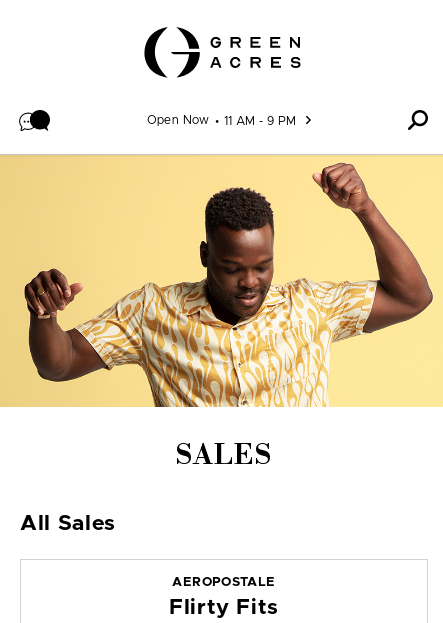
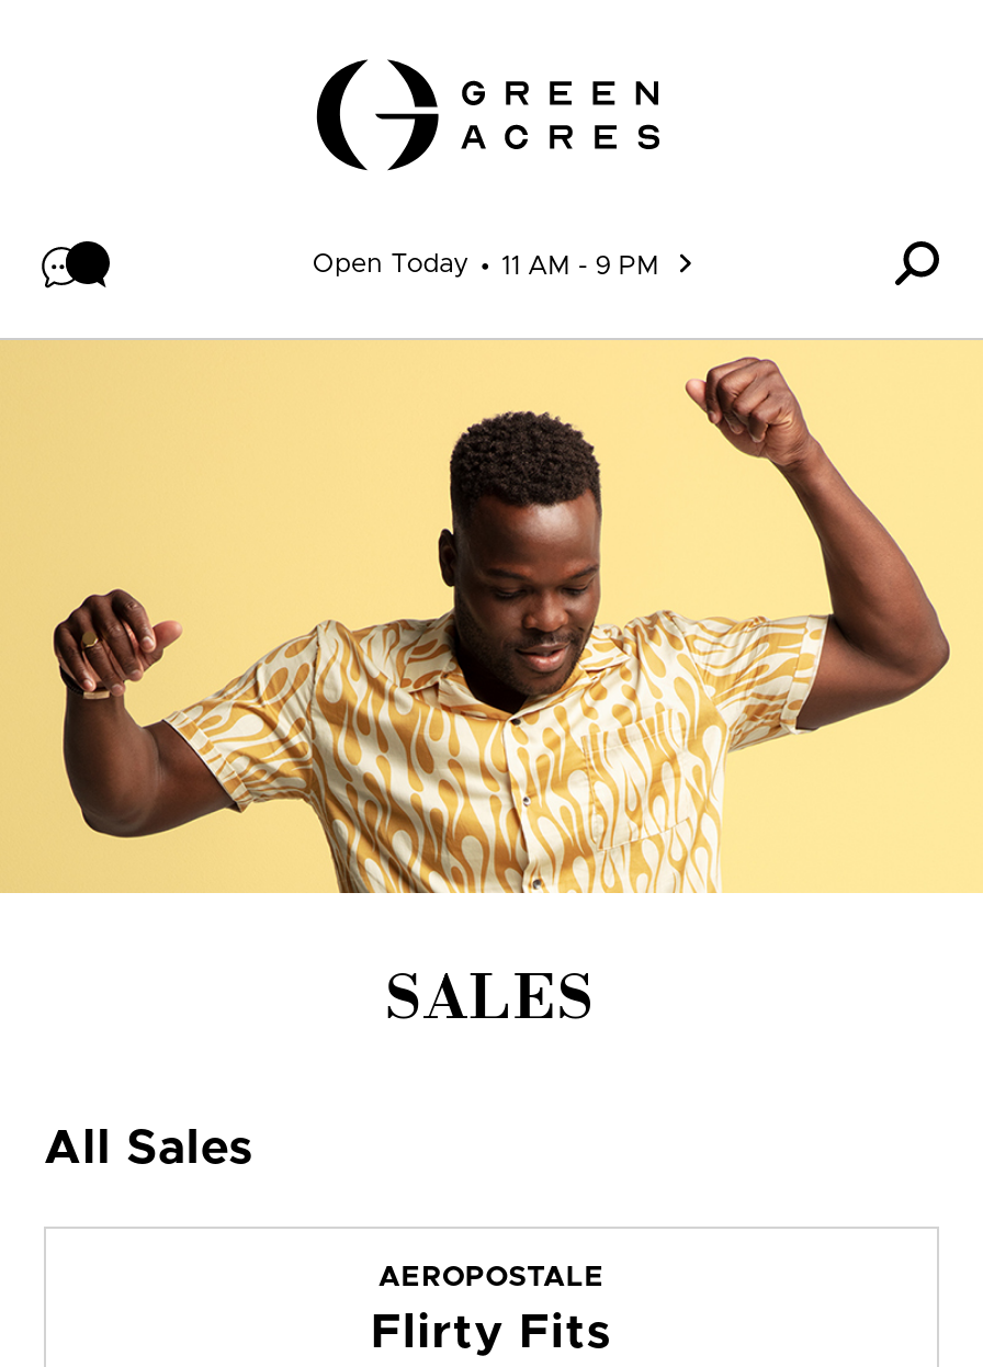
[147,113,210,125] Open Now -> [312,249,470,275] Open Today

